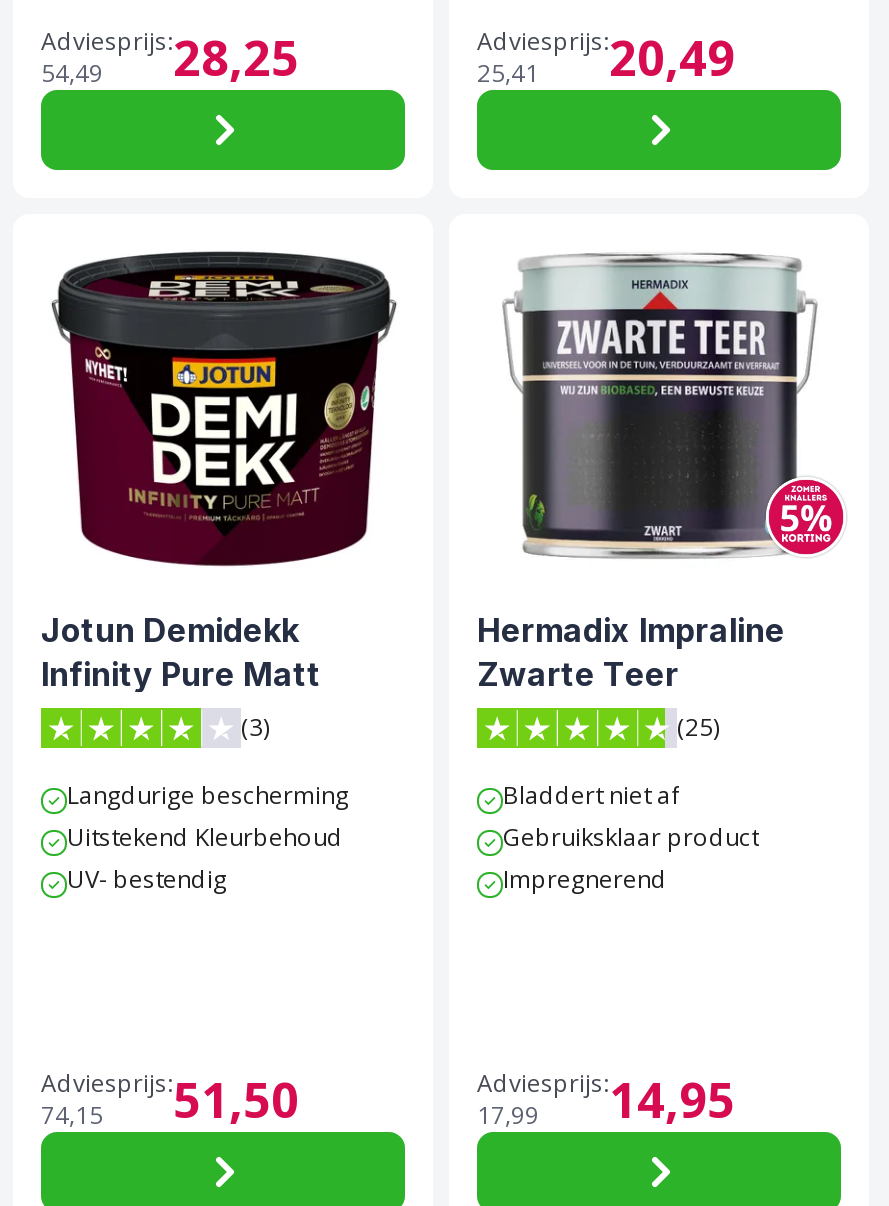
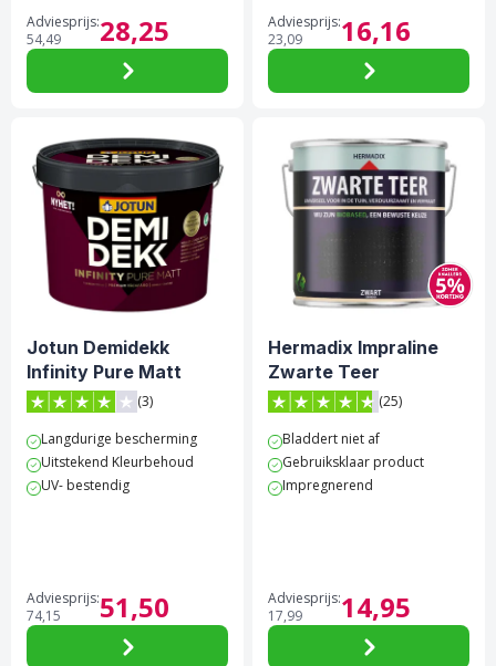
[477,24,735,90] Adviesprijs: 20,49 -> [268,12,411,49] Adviesprijs: 16,16
[477,56,539,90] 25,41 -> [268,30,302,49] 23,09

